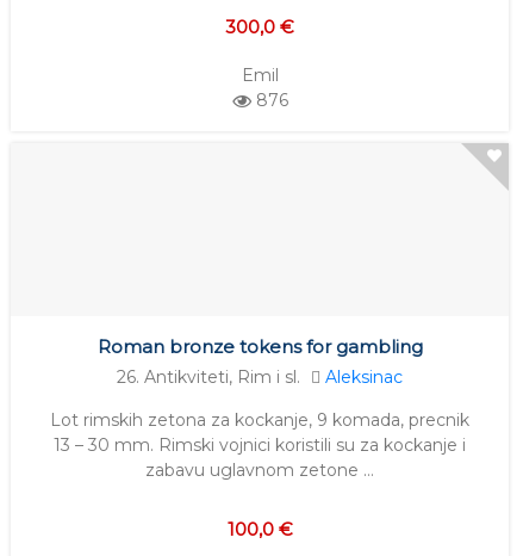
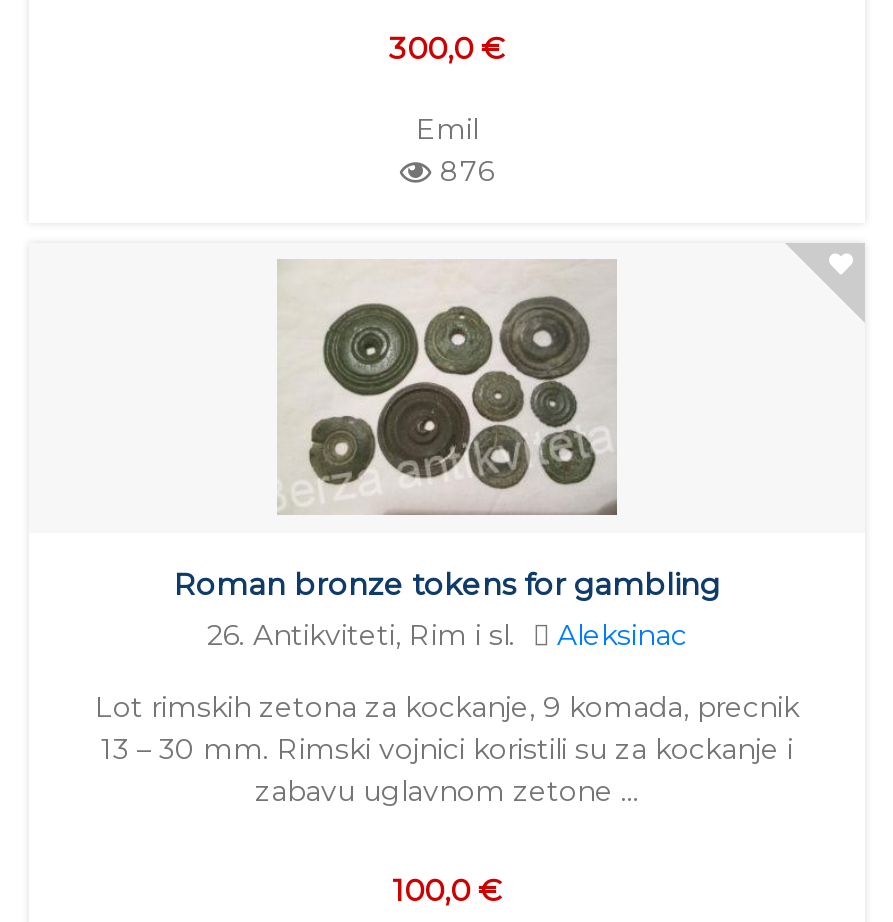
none -> [277,259,619,517] [image]

